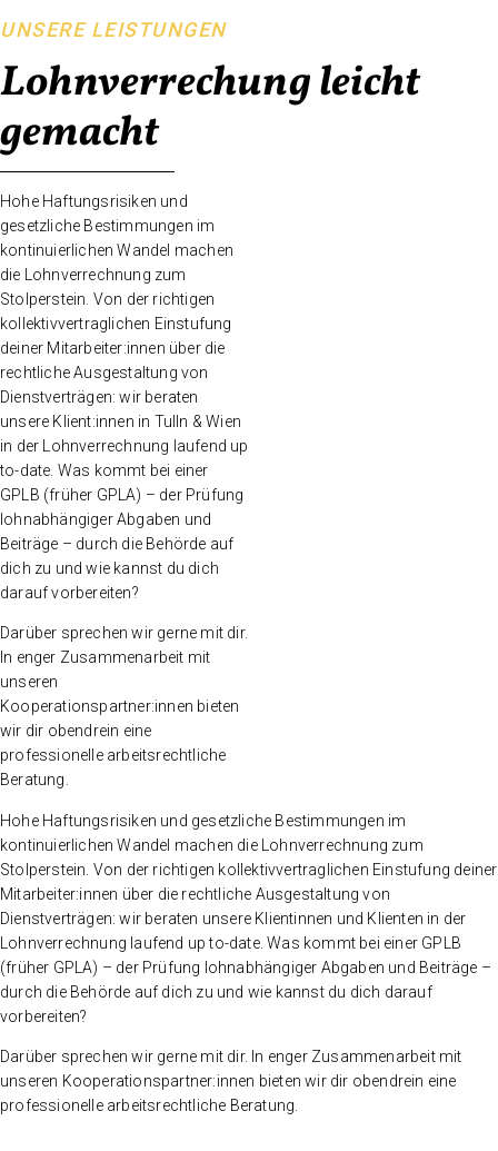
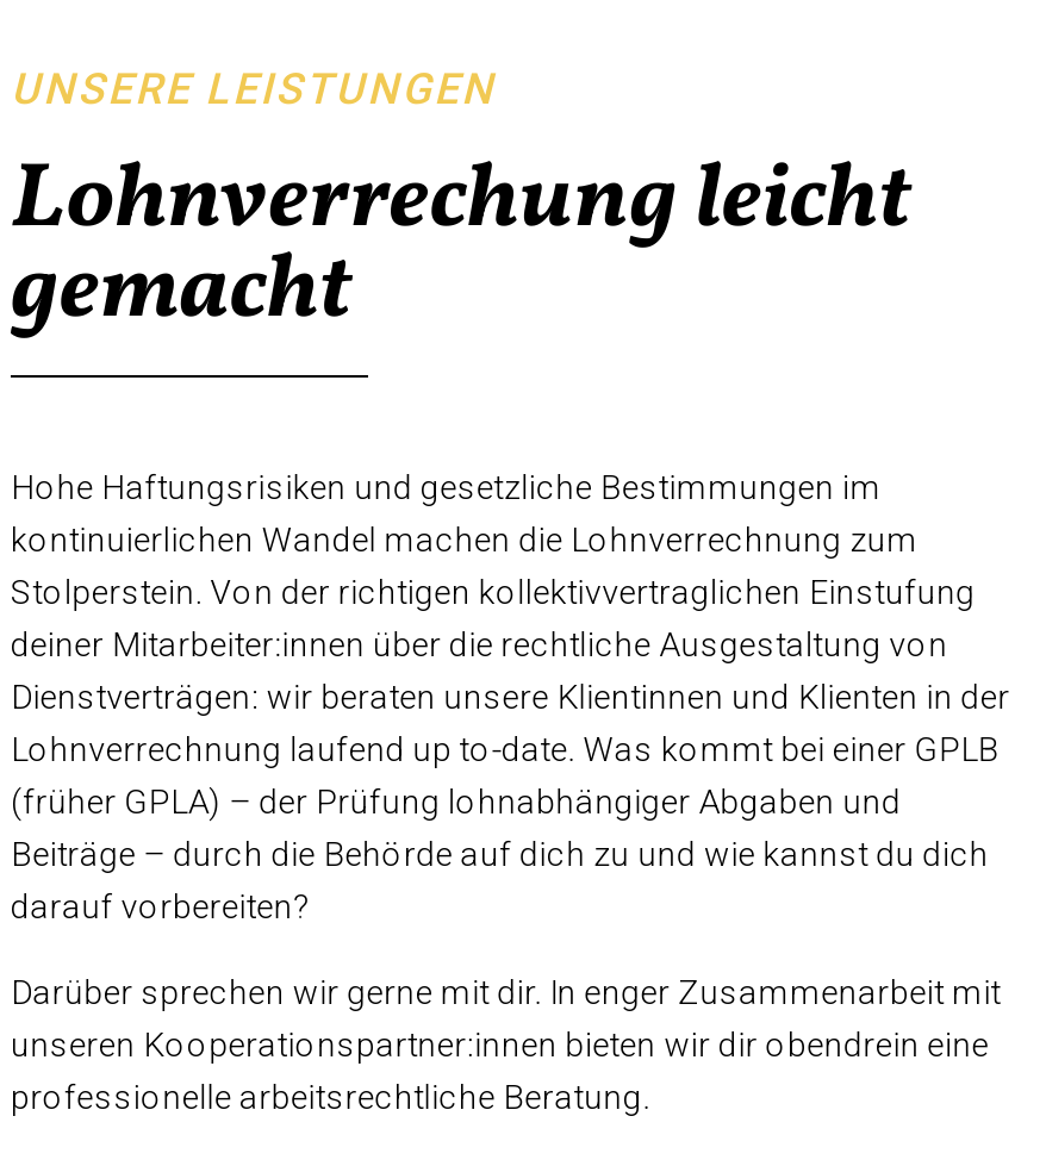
[0,192,249,789] Hohe Haftungsrisiken und | gesetzliche Bestimmungen im | kontinuierlichen Wandel machen | die Lohnverrechnung zum | Stolperstein. Von der richtigen | kollektivvertraglichen Einstufung | deiner Mitarbeiter:innen über die | rechtliche Ausgestaltung von | Dienstverträgen: wir beraten | unsere Klient:innen in Tulln & Wien | in der Lohnverrechnung laufend up | to-date. Was kommt bei einer | GPLB (früher GPLA) – der Prüfung | lohnabhängiger Abgaben und | Beiträge – durch die Behörde auf | dich zu und wie kannst du dich | darauf vorbereiten? | Darüber sprechen wir gerne mit dir. | In enger Zusammenarbeit mit | unseren | Kooperationspartner:innen bieten | wir dir obendrein eine | professionelle arbeitsrechtliche | Beratung. -> none

